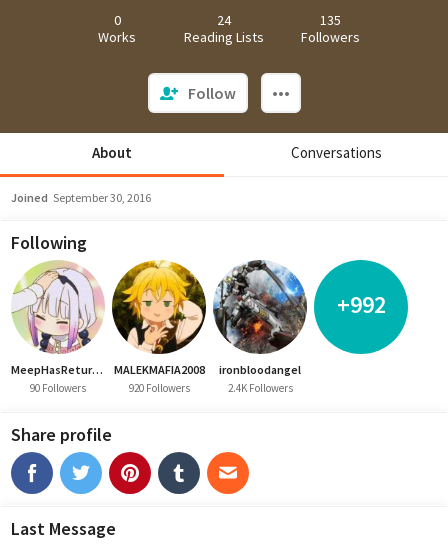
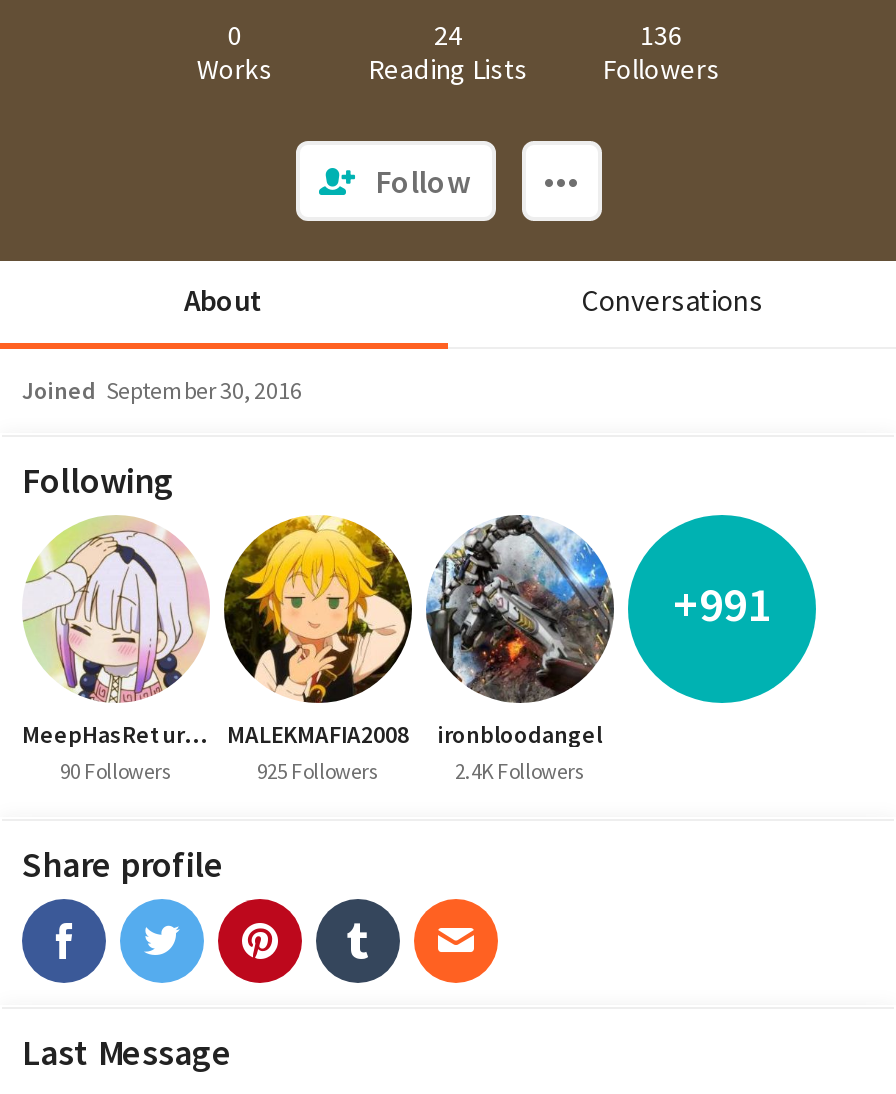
[320,11,341,29] 135 -> [640,17,682,53] 136
[336,289,385,320] +992 -> [673,573,771,635] +991
[128,381,189,395] 920 Followers -> [257,757,379,785] 925 Followers

